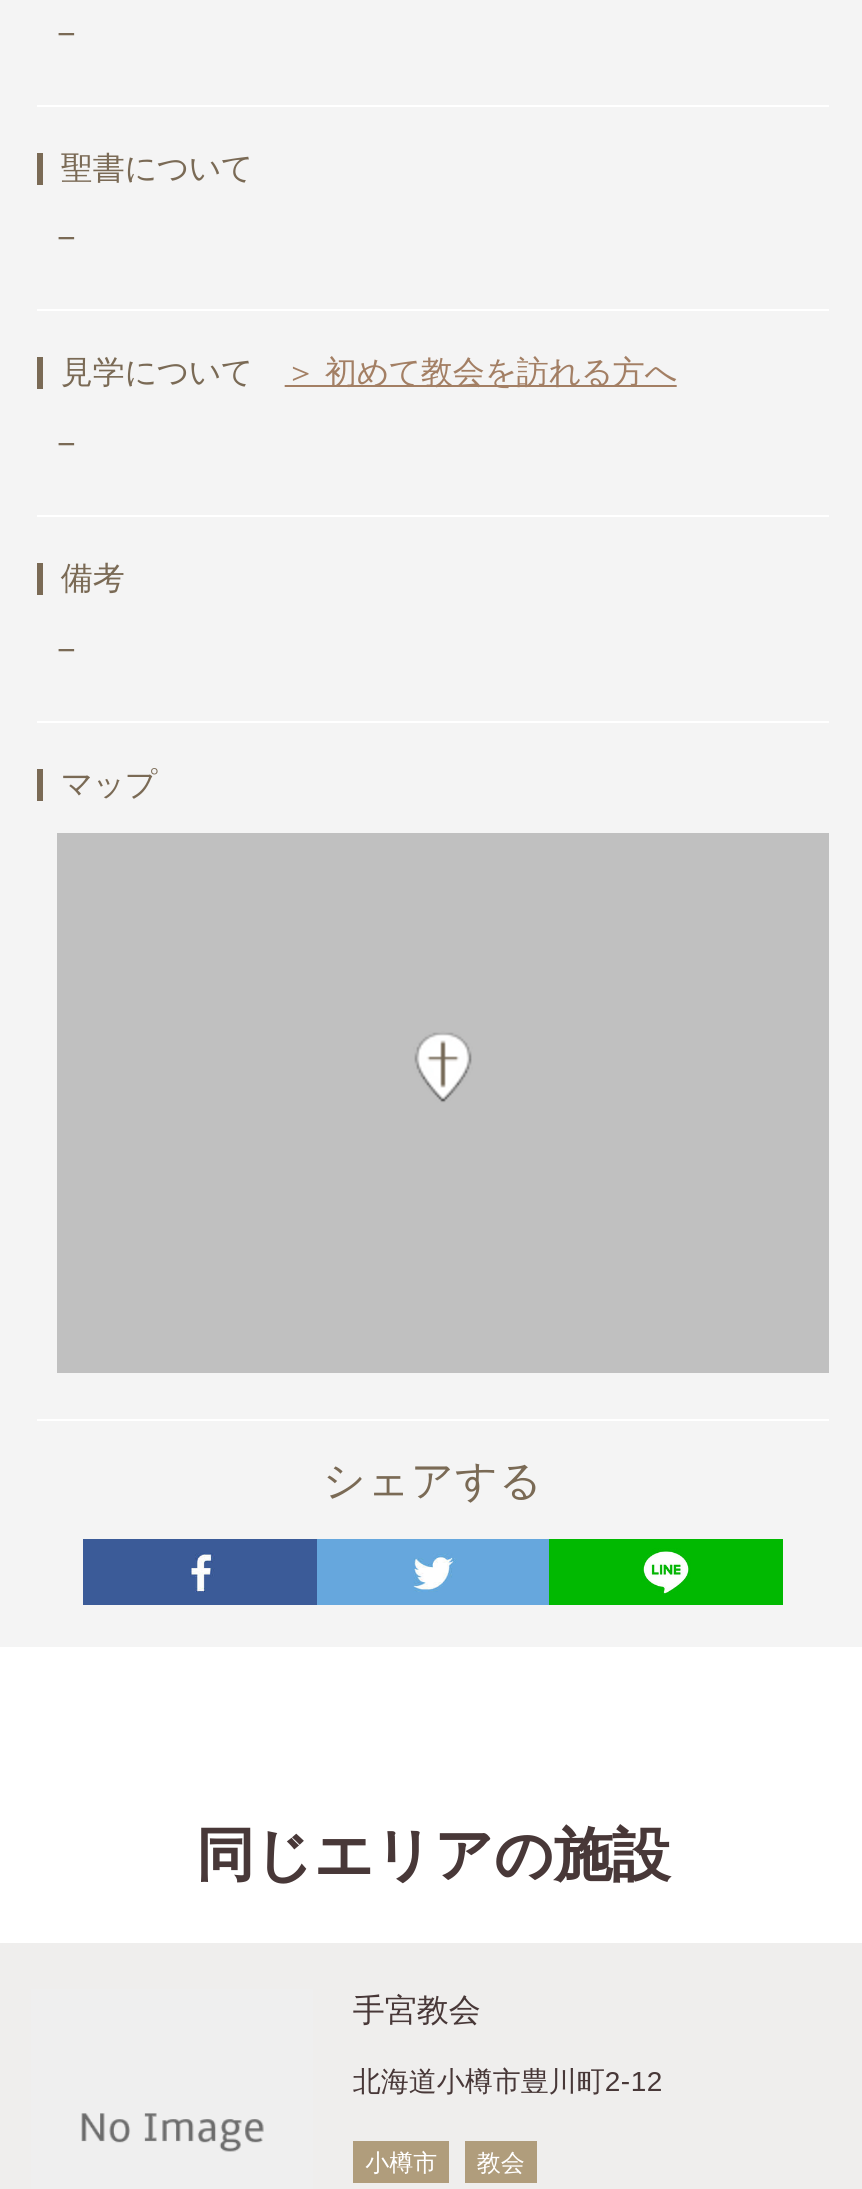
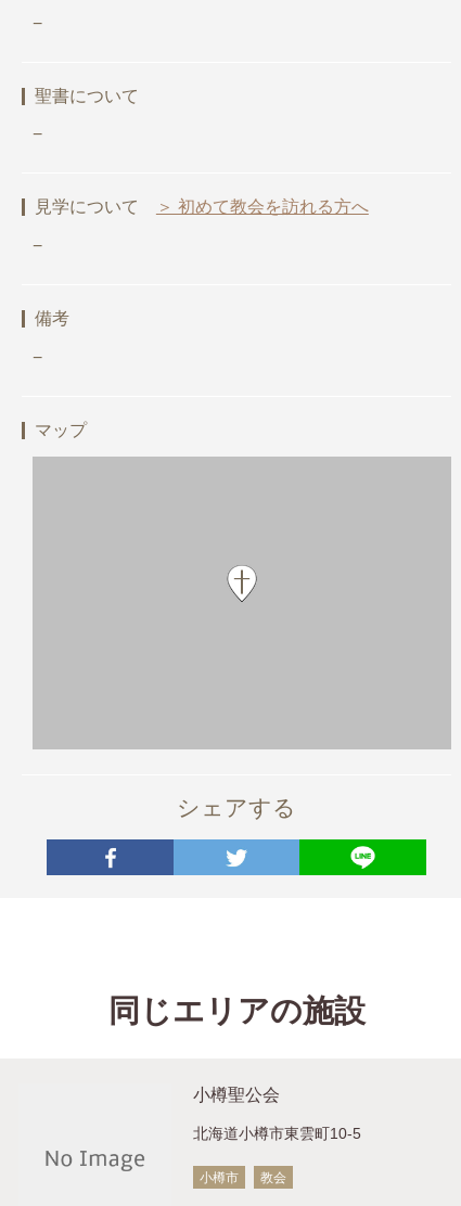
[353,1994,481,2028] 手宮教会 -> [193,1086,280,1104] 小樽聖公会
[353,2066,663,2098] 北海道小樽市豊川町2-12 -> [193,1125,361,1142] 北海道小樽市東雲町10-5

